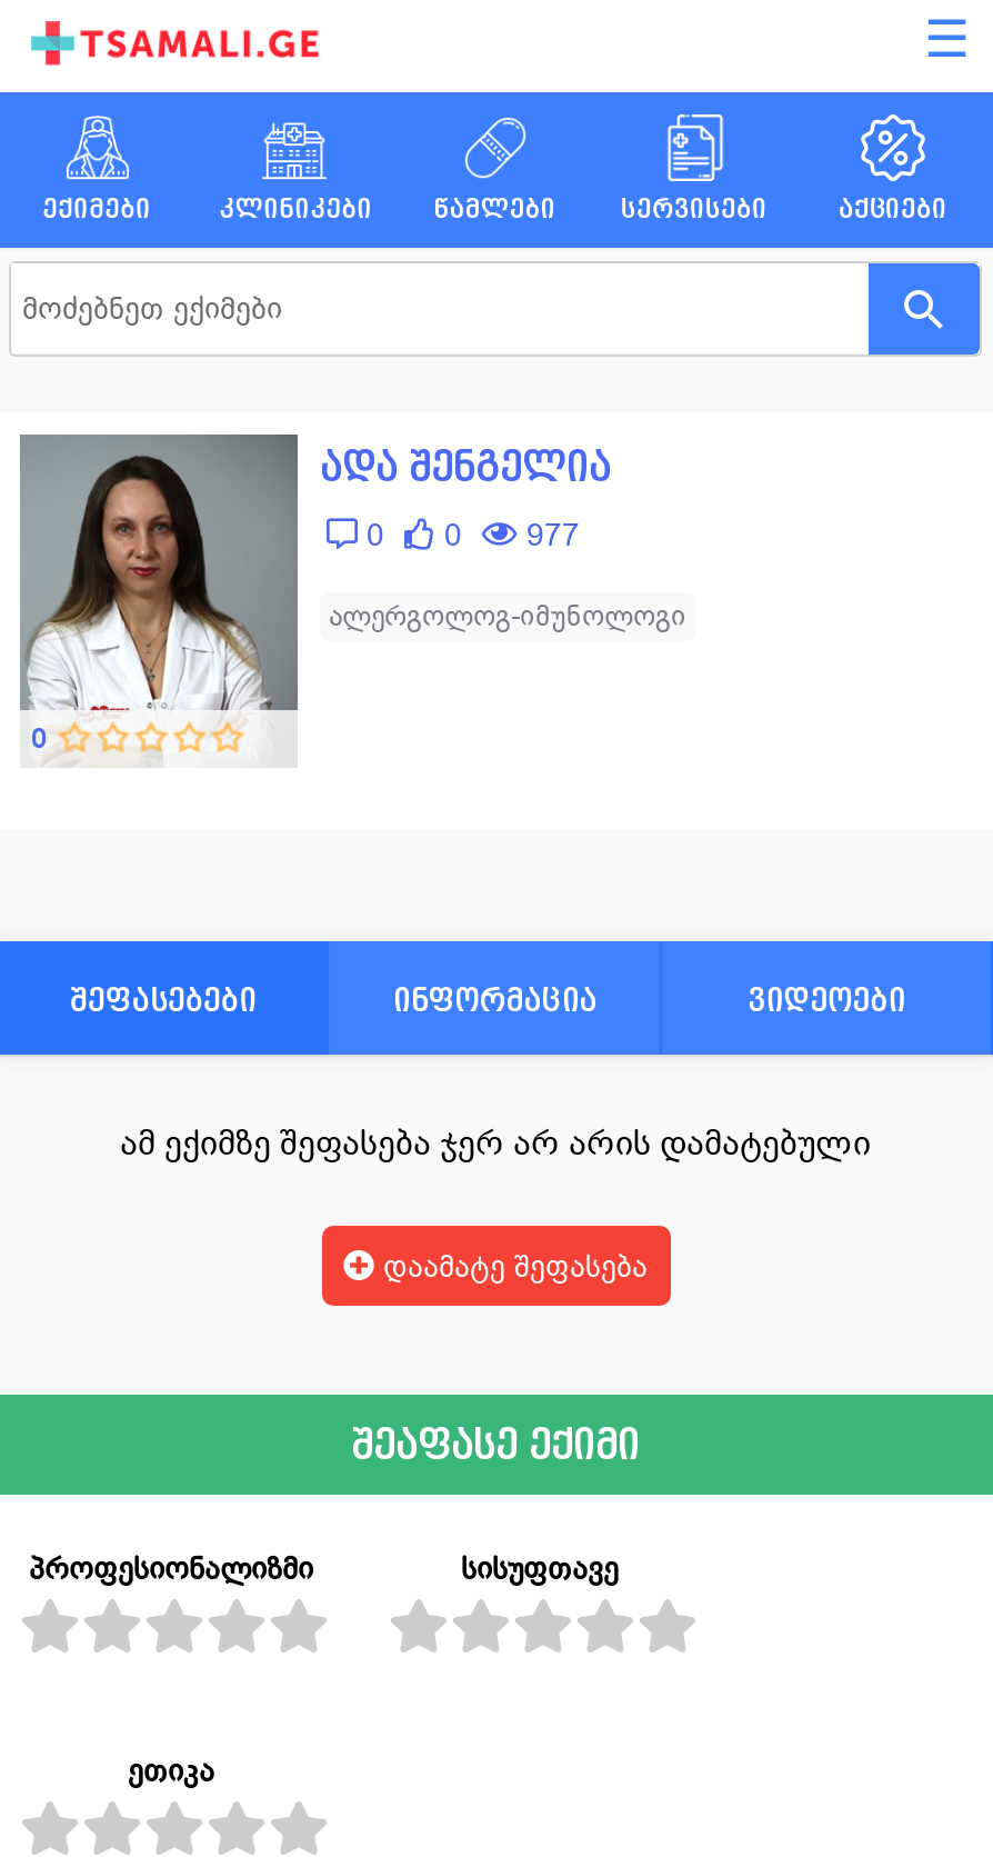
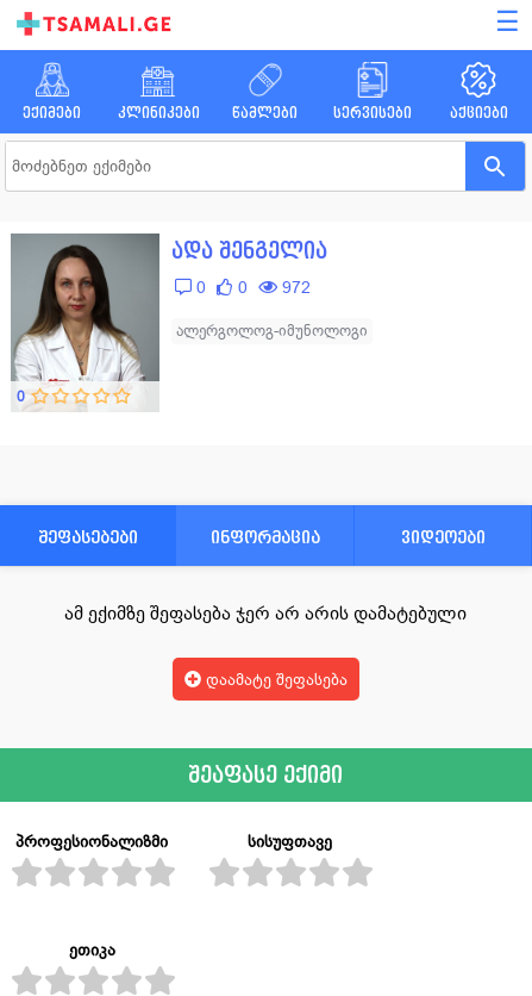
[518,517,580,552] 977 -> [277,278,311,297] 972

